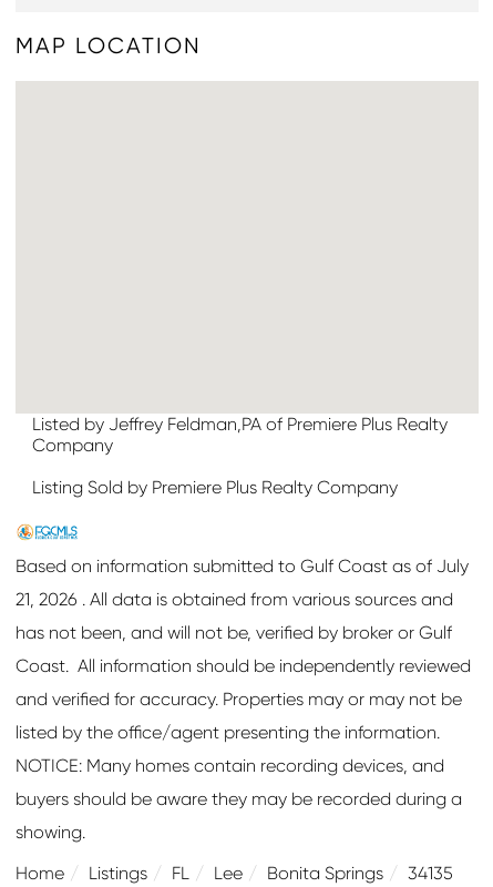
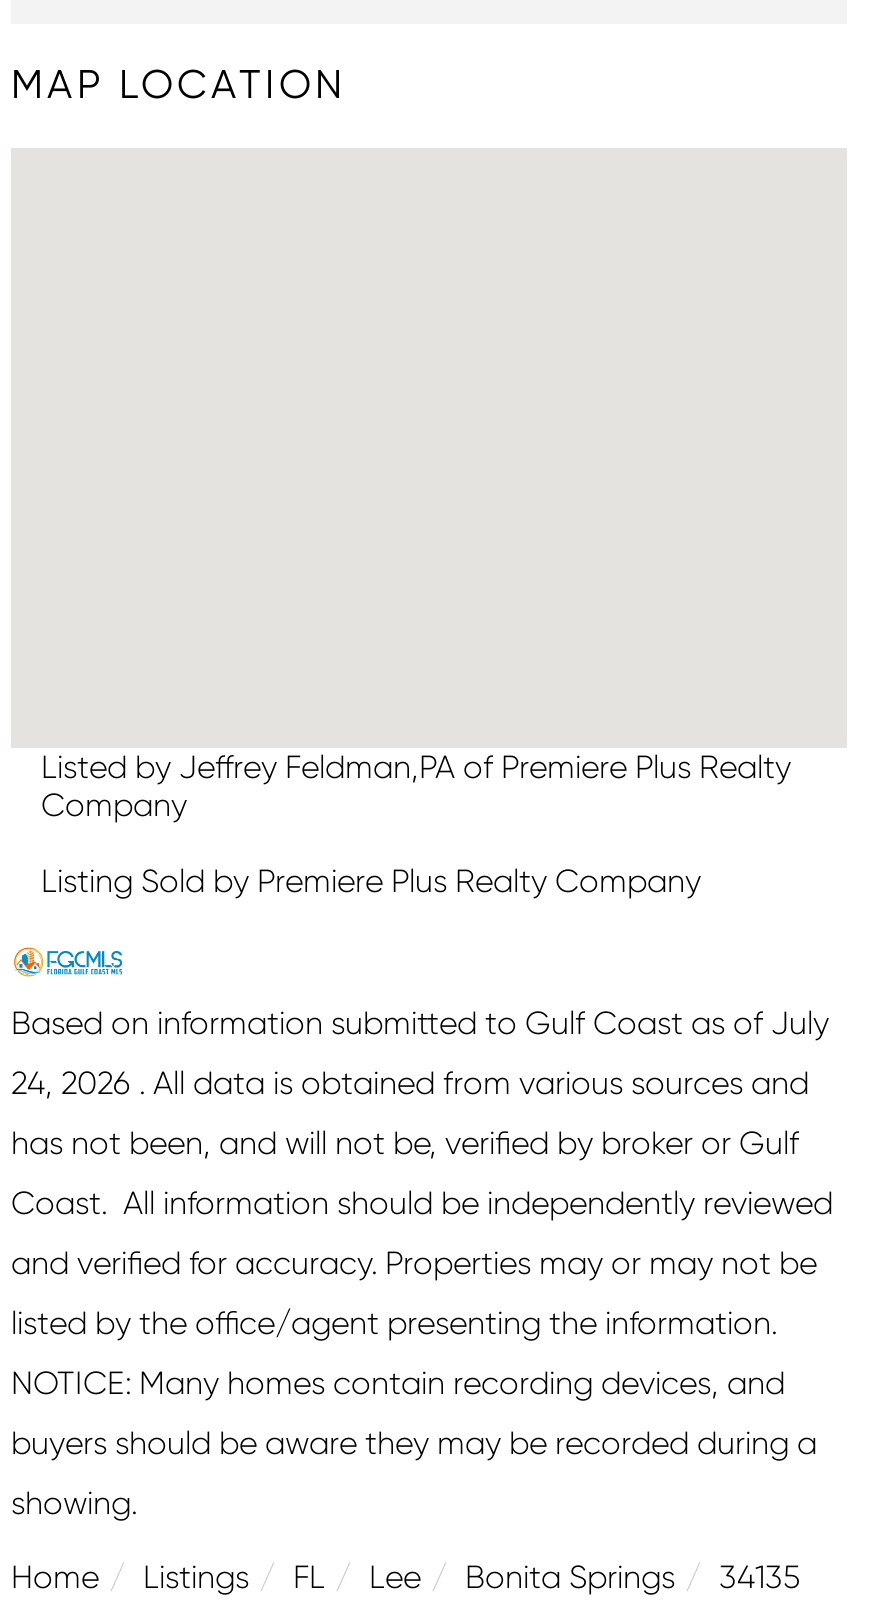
[16,589,453,610] 21, 2026 . All data is obtained from various sources and -> [11,1064,809,1102] 24, 2026 . All data is obtained from various sources and

